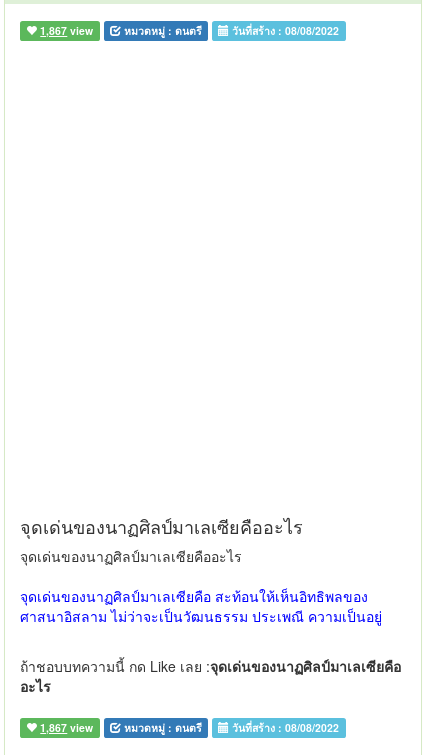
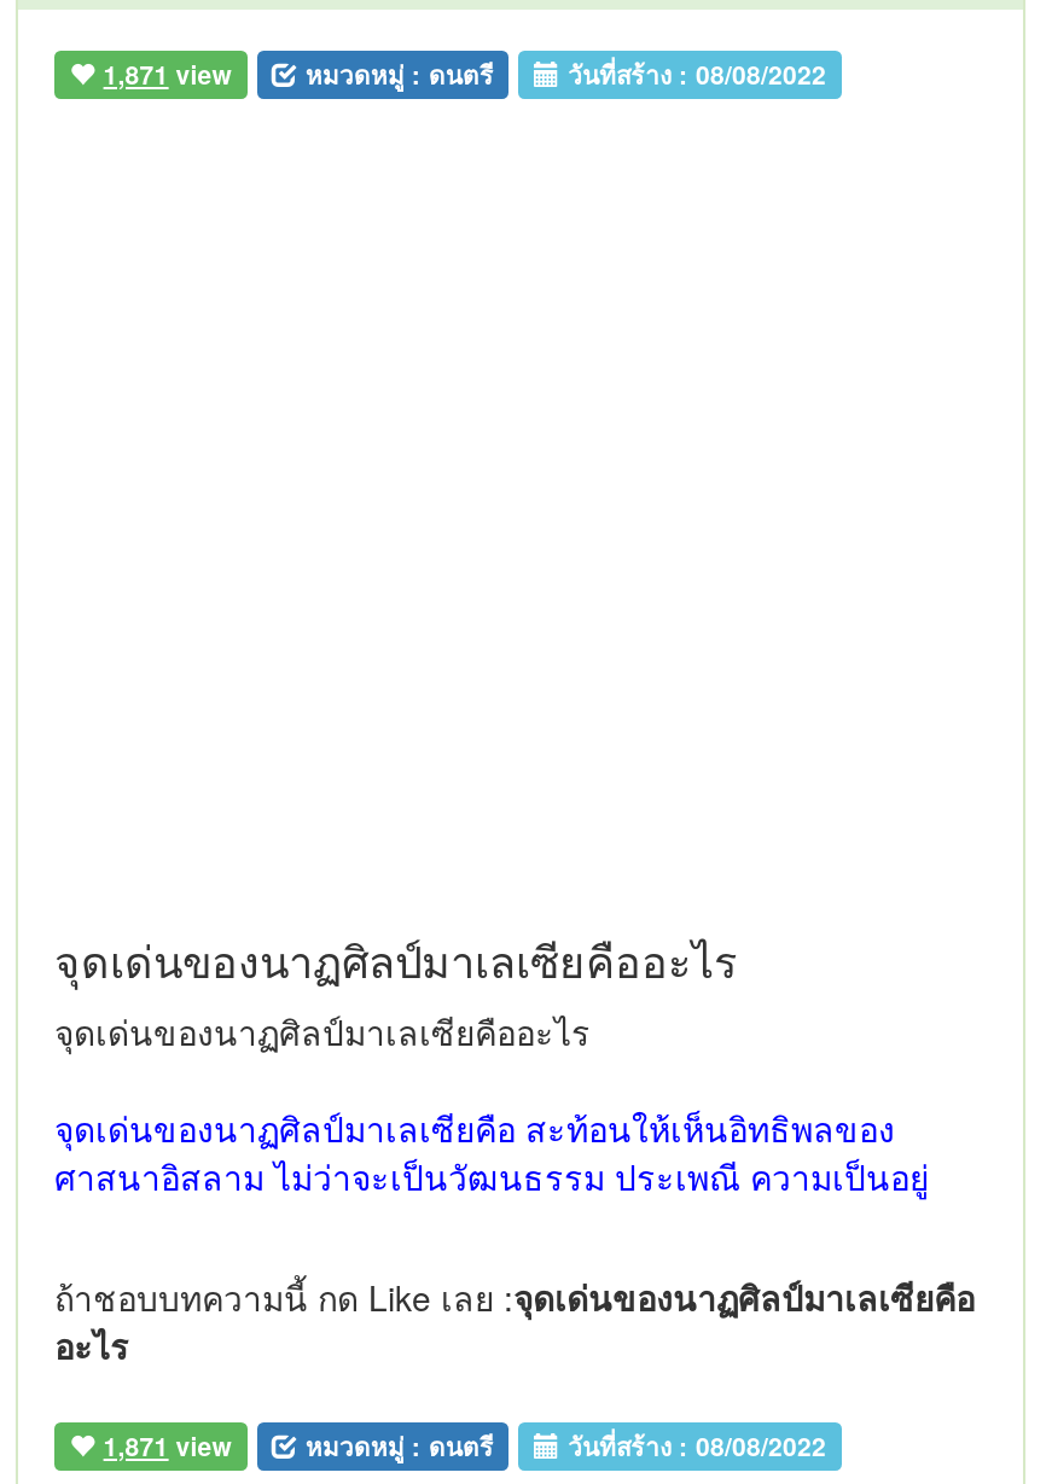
[40,23,339,38] 1,867 view หมวดหมู่ :ดนตรี วันที่สร้าง : 08/08/2022 -> [103,56,826,92] 1,871 view หมวดหมู่ :ดนตรี วันที่สร้าง : 08/08/2022
[40,720,339,735] 1,867 view หมวดหมู่ :ดนตรี วันที่สร้าง : 08/08/2022 -> [103,1427,826,1463] 1,871 view หมวดหมู่ :ดนตรี วันที่สร้าง : 08/08/2022

